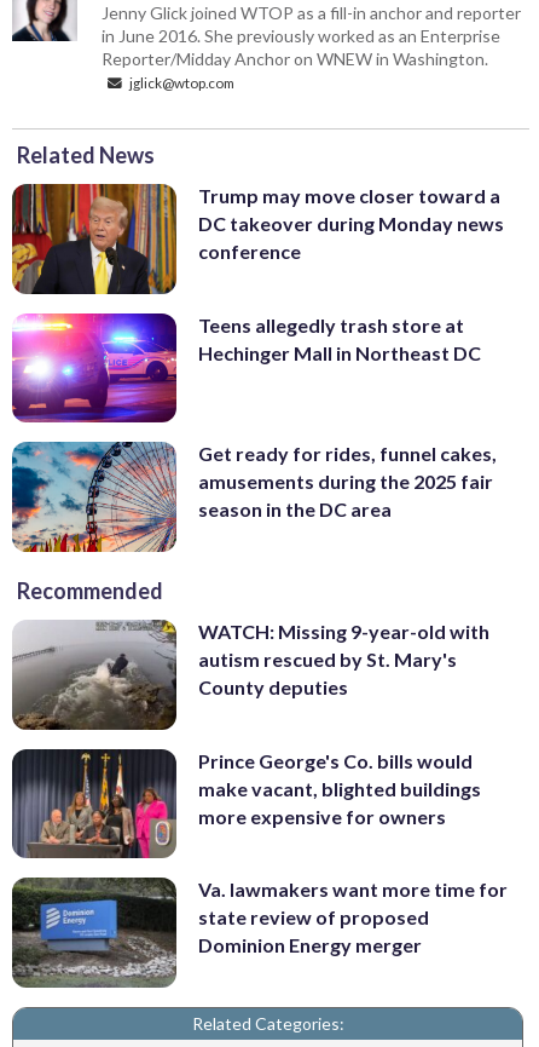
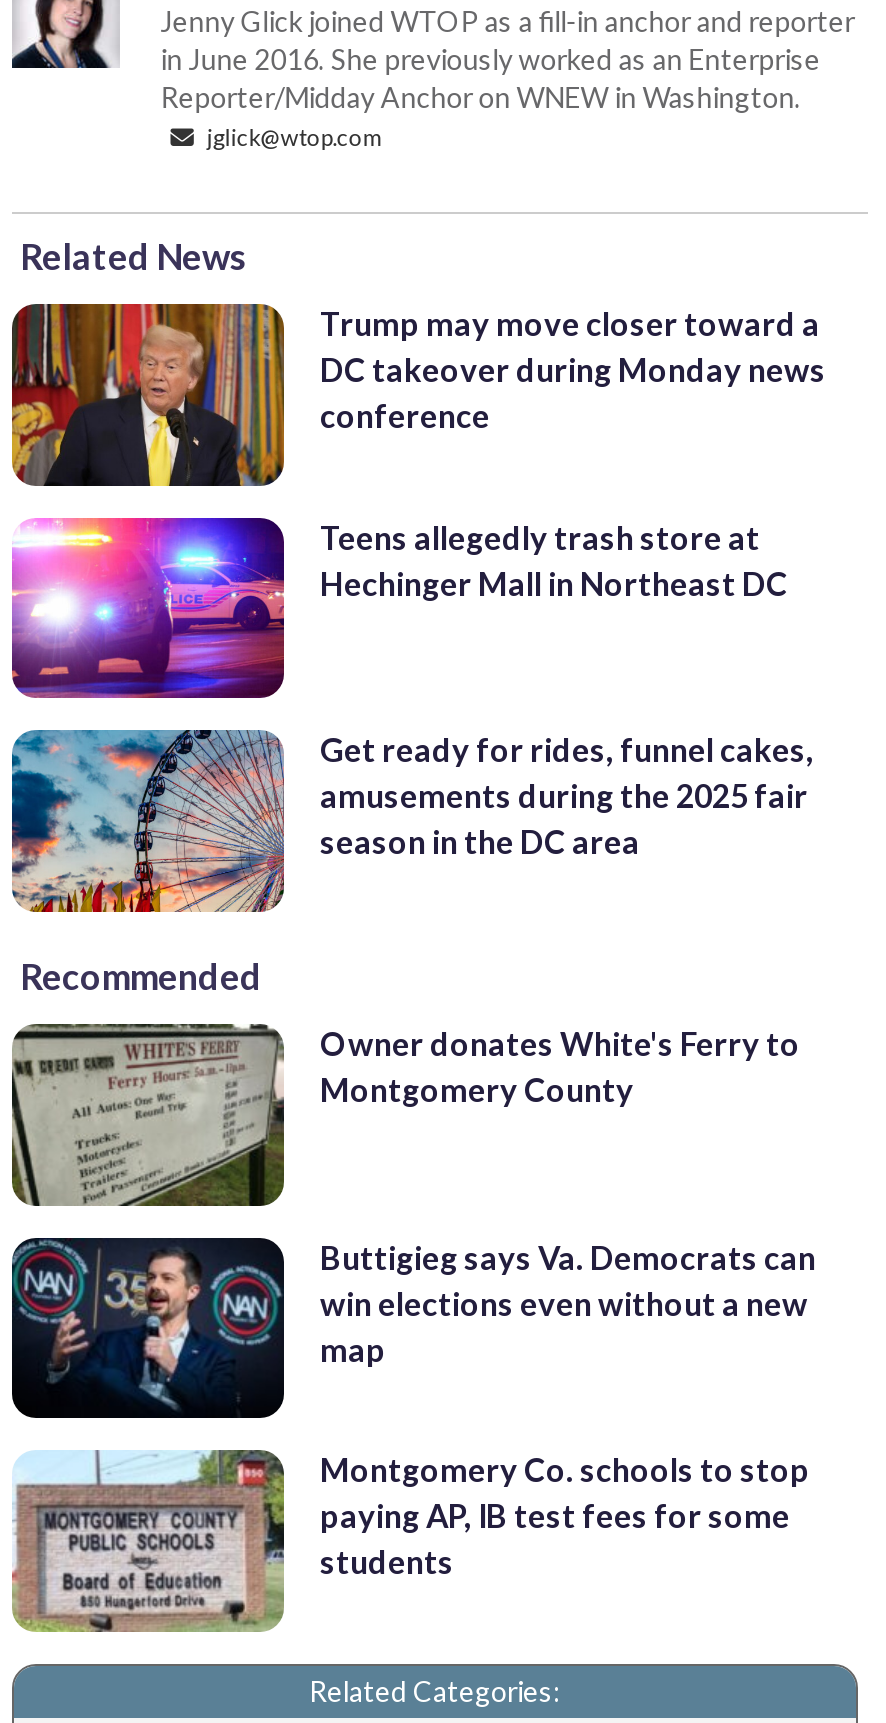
[12,620,489,730] [image] | WATCH: Missing 9-year-old with | autism rescued by St. Mary's | County deputies -> [12,1022,800,1206] [image] | Owner donates White's Ferry to | Montgomery County
[12,749,481,859] [image] | Prince George's Co. bills would | make vacant, blighted buildings | more expensive for owners -> [12,1237,816,1420] [image] | Buttigieg says Va. Democrats can | win elections even without a new | map
[11,876,508,989] [image] | Va. lawmakers want more time for | state review of proposed | Dominion Energy merger -> [10,1450,810,1634] [image] | Montgomery Co. schools to stop | paying AP, IB test fees for some | students

